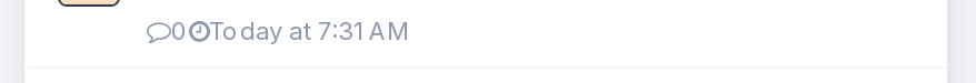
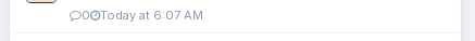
[171,15,409,46] 0 Today at 7:31 AM -> [82,8,203,23] 0 Today at 6:07 AM

